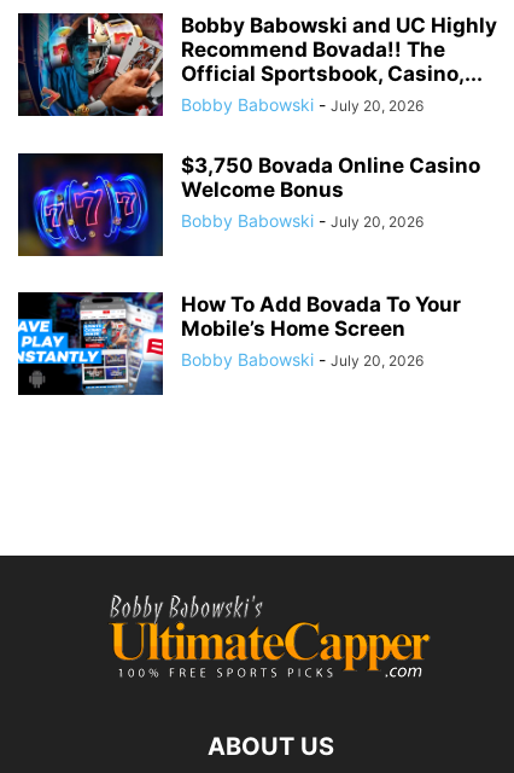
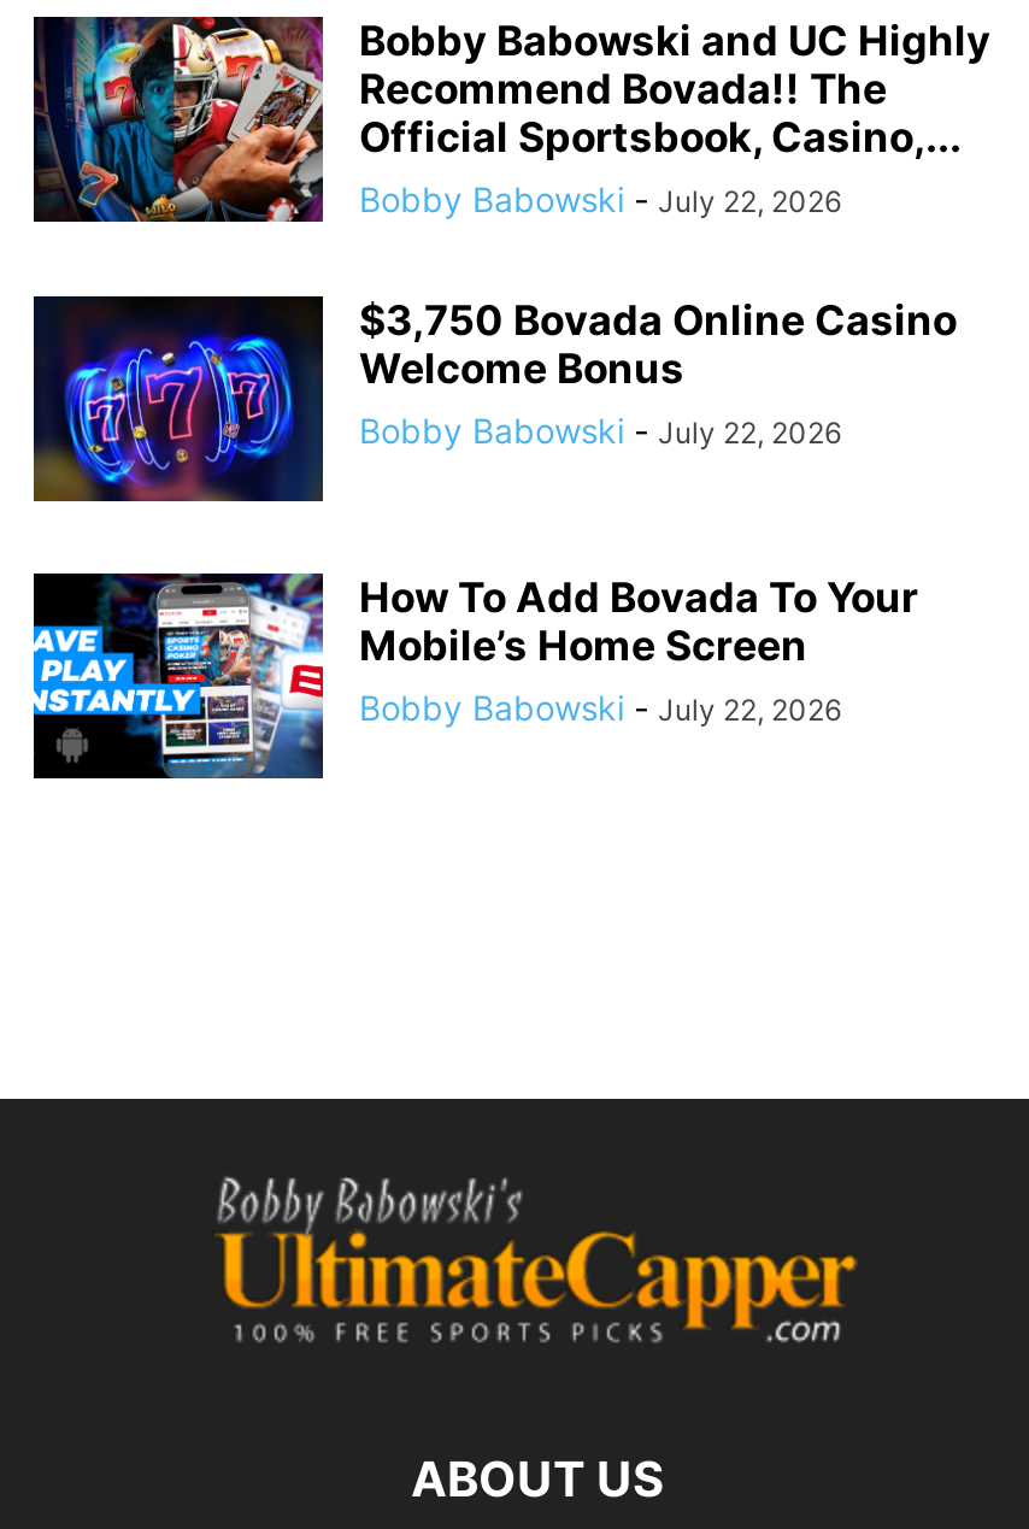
[181,94,424,115] Bobby Babowski - July 20, 2026 -> [359,178,841,219] Bobby Babowski - July 22, 2026
[181,210,424,231] Bobby Babowski - July 20, 2026 -> [359,410,841,451] Bobby Babowski - July 22, 2026
[181,349,424,370] Bobby Babowski - July 20, 2026 -> [359,687,841,728] Bobby Babowski - July 22, 2026

